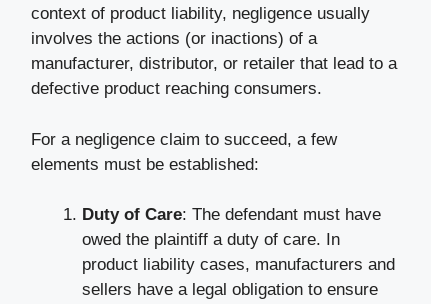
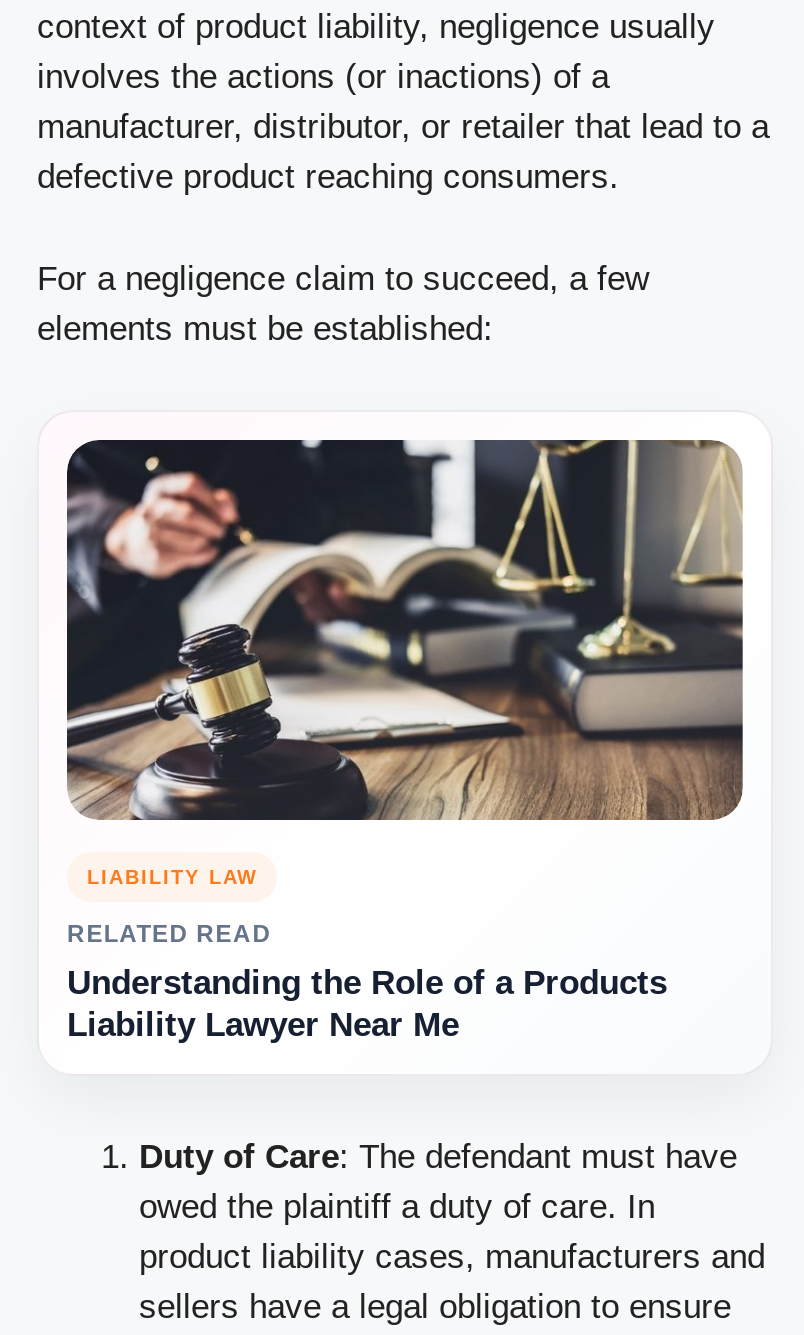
none -> [65,438,745,1044] [image] | LIABILITY LAW | RELATED READ | Understanding the Role of a Products | Liability Lawyer Near Me

